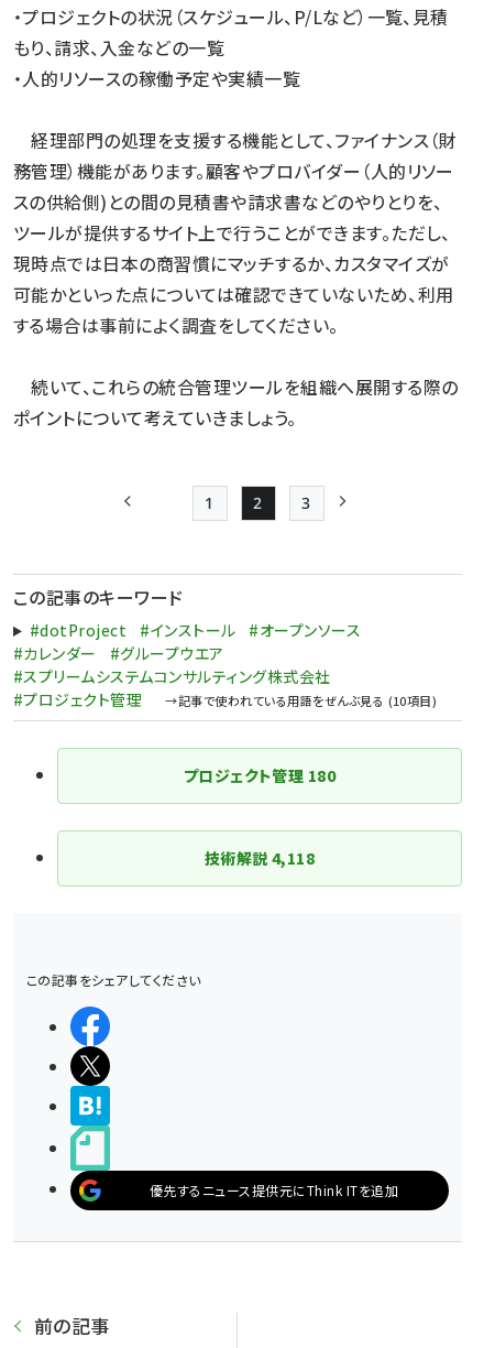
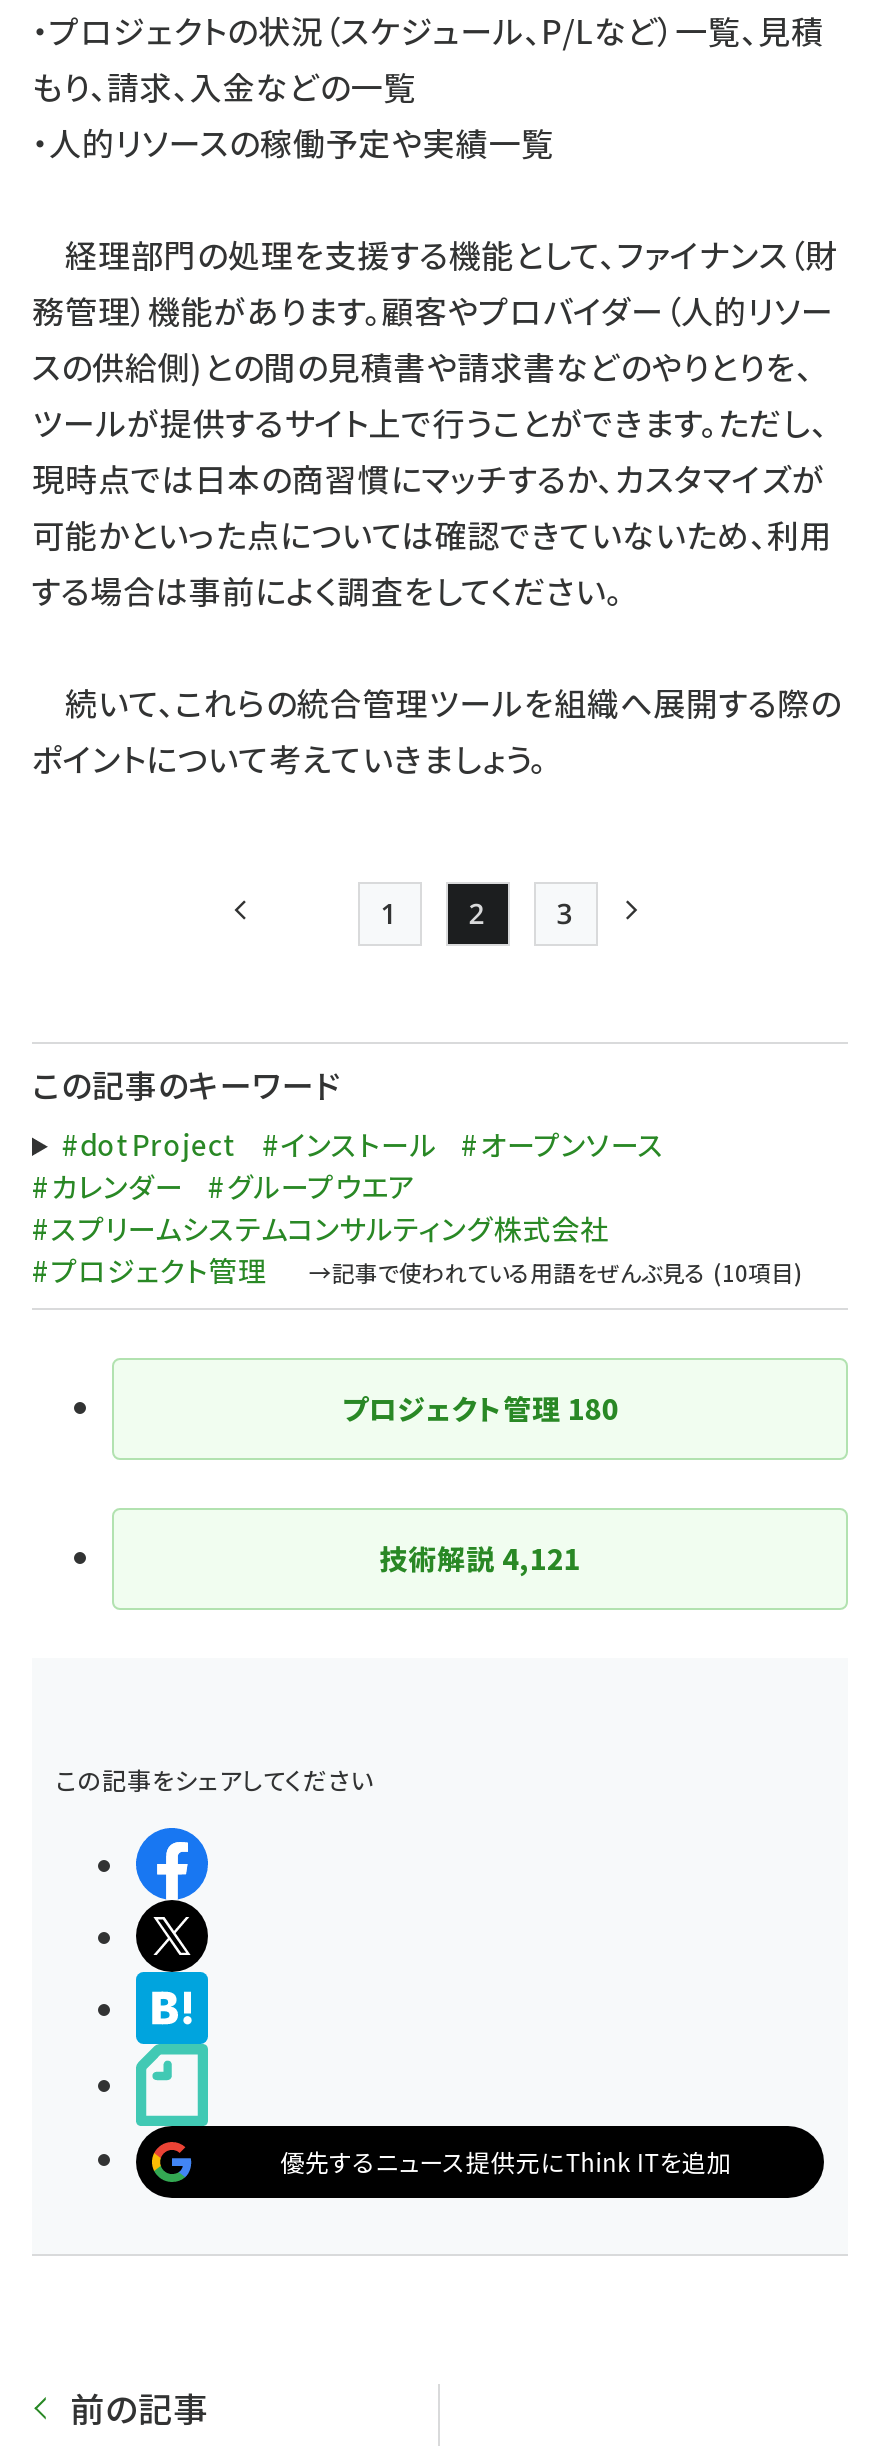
[204,847,315,869] 技術解説4,118 -> [379,1538,581,1578] 技術解説4,121

